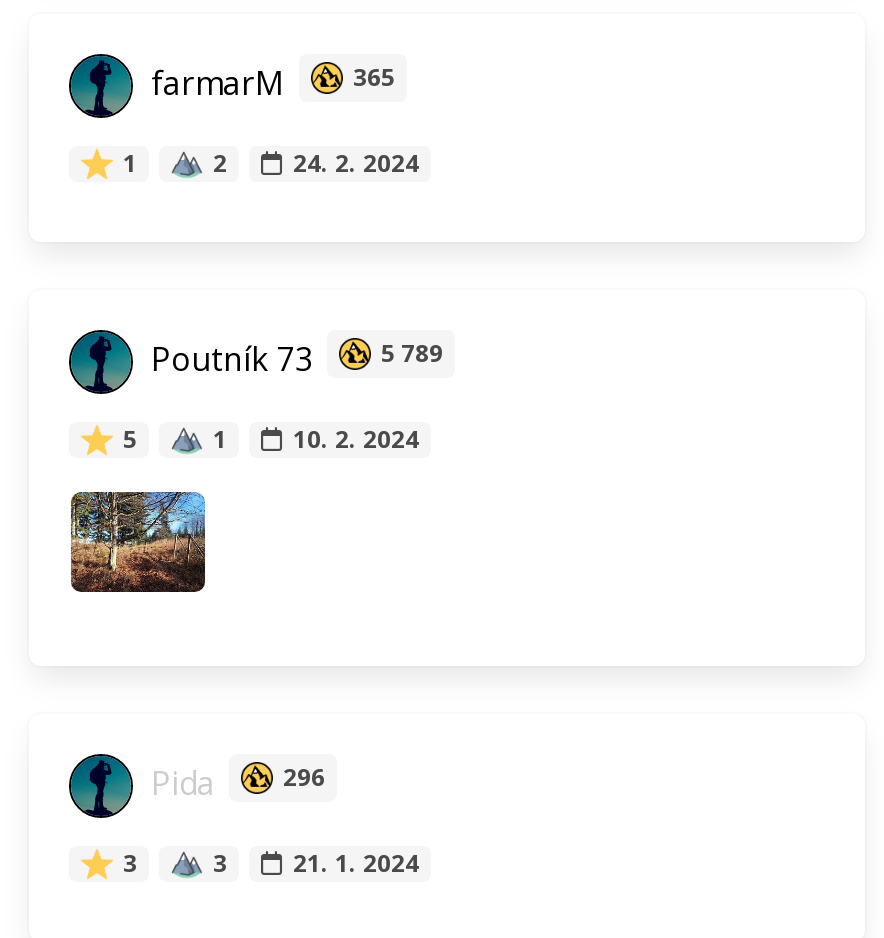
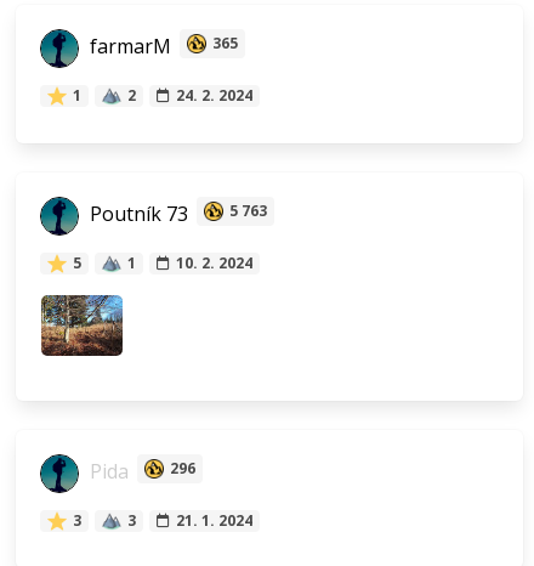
[143,336,443,380] Poutník 73 5 789 -> [85,201,267,227] Poutník 73 5 763

